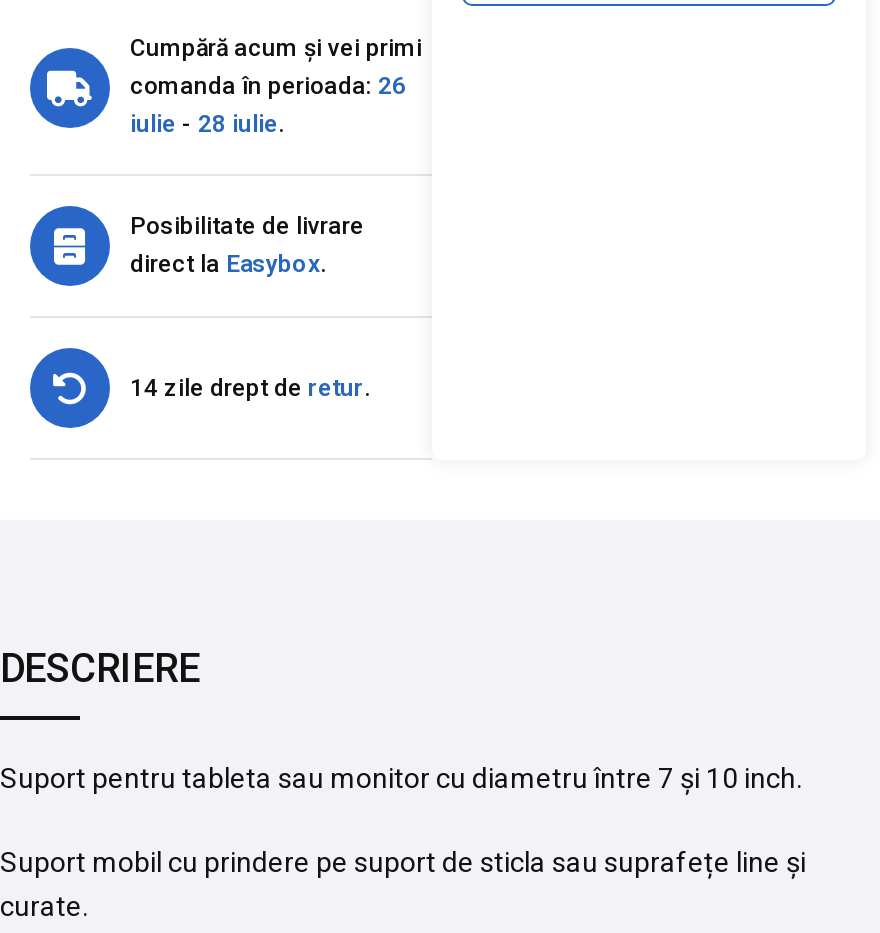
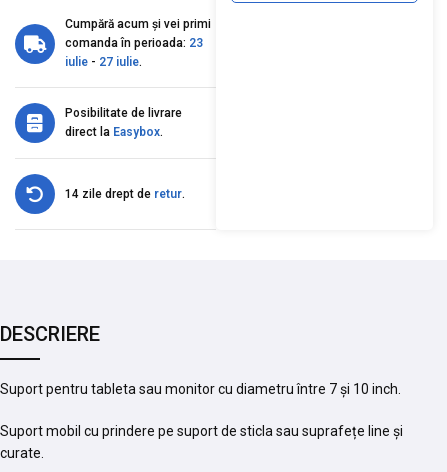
[130,73,406,101] comanda în perioada: 26 -> [65,36,203,50] comanda în perioada: 23
[130,111,284,139] iulie - 28 iulie. -> [65,55,142,69] iulie - 27 iulie.

